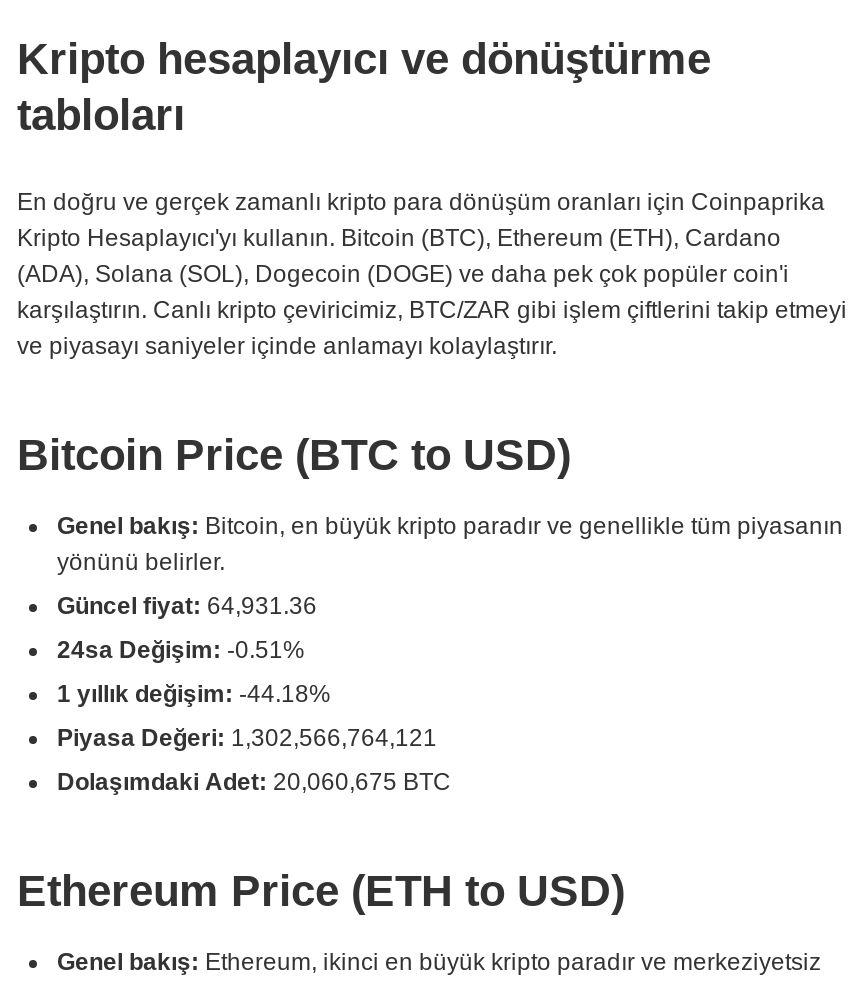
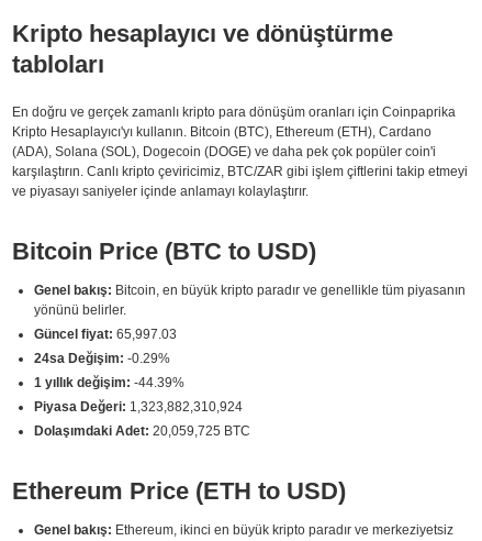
[57,592,317,620] Güncel fiyat: 64,931.36 -> [34,327,177,342] Güncel fiyat: 65,997.03
[57,636,305,664] 24sa Değişim: -0.51% -> [34,351,170,366] 24sa Değişim: -0.29%
[57,680,331,708] 1 yıllık değişim: -44.18% -> [34,375,184,390] 1 yıllık değişim: -44.39%
[57,724,437,752] Piyasa Değeri: 1,302,566,764,121 -> [34,399,243,415] Piyasa Değeri: 1,323,882,310,924
[57,768,451,796] Dolaşımdaki Adet: 20,060,675 BTC -> [34,423,250,439] Dolaşımdaki Adet: 20,059,725 BTC

